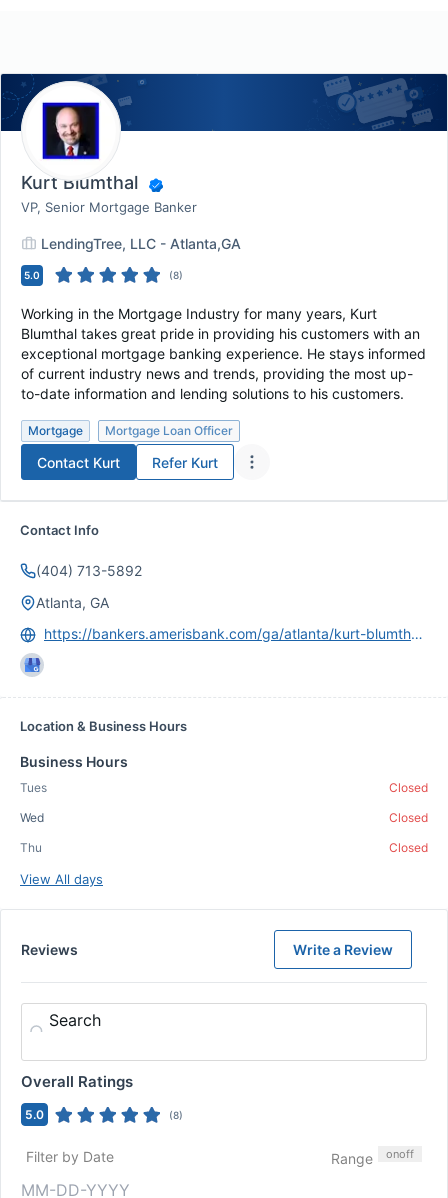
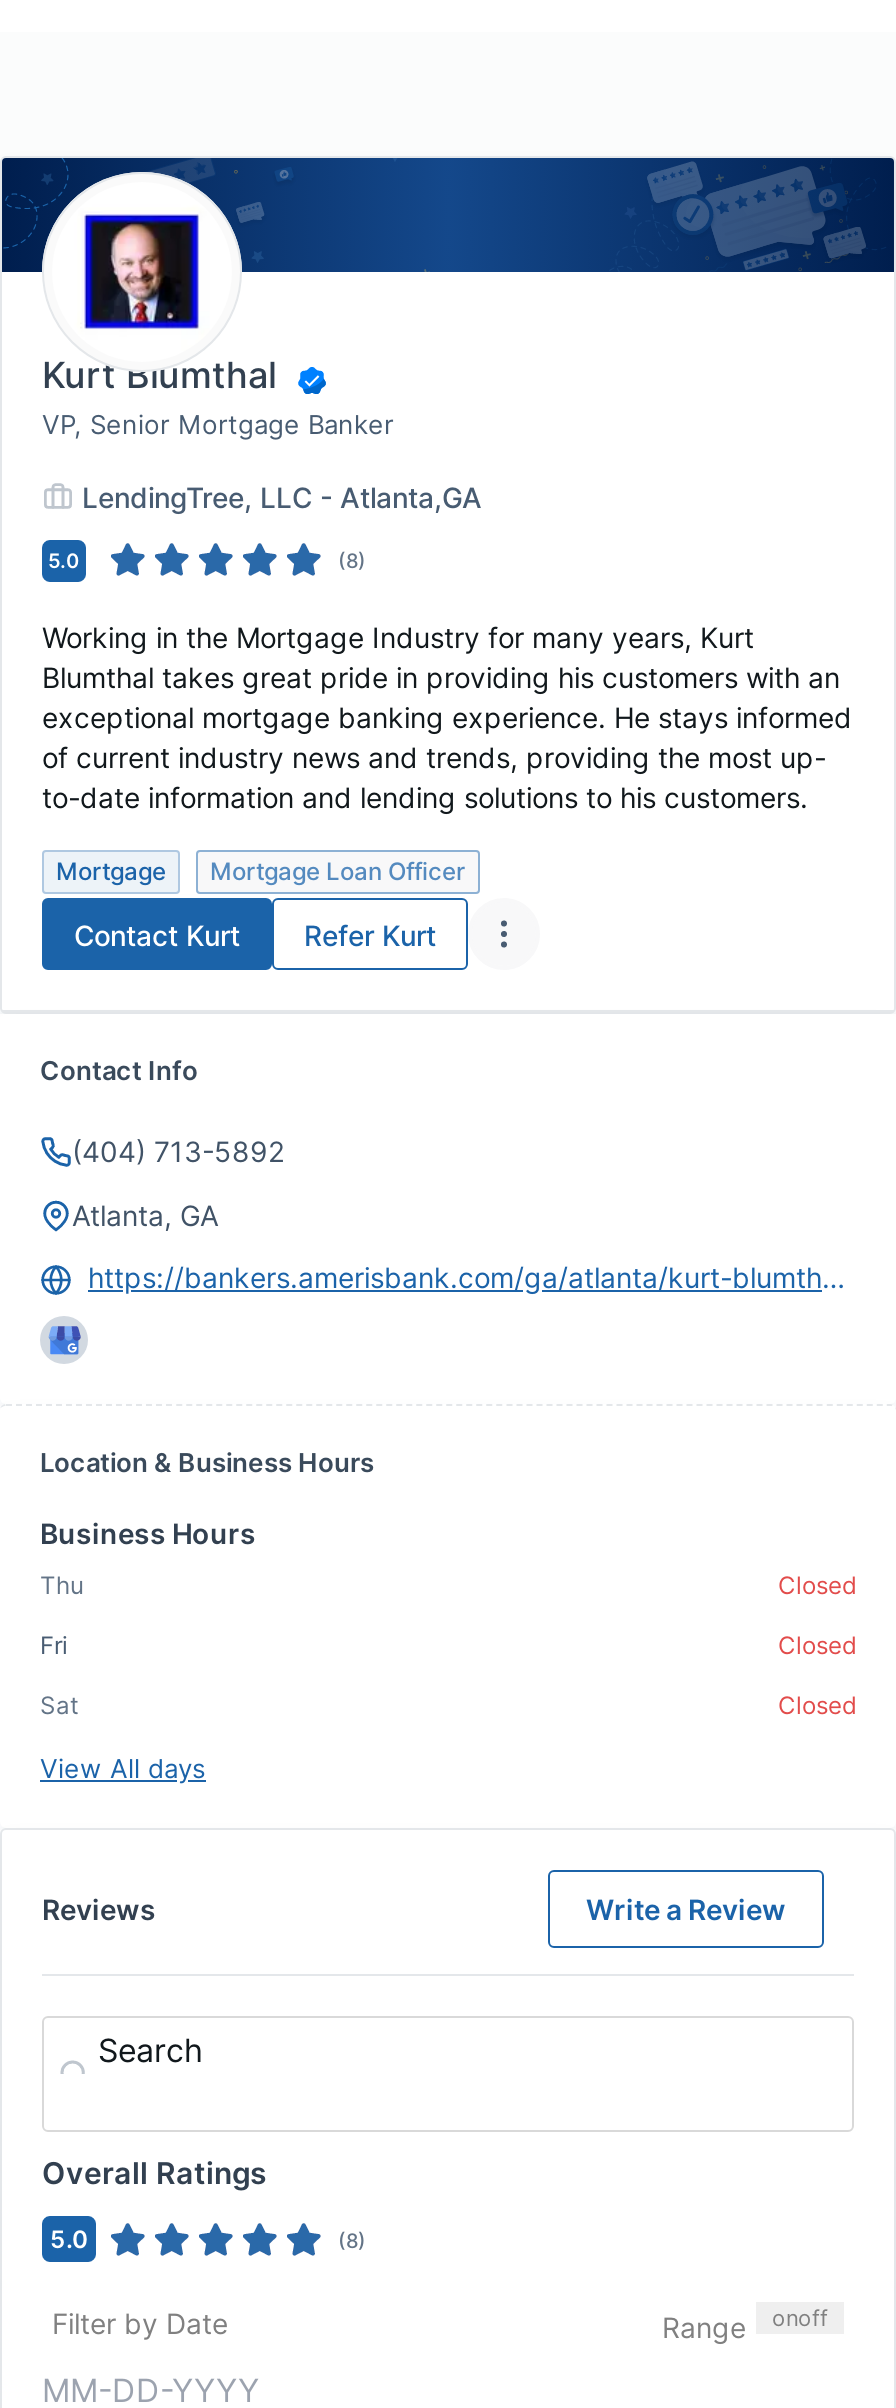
[20,780,47,795] Tues -> none
[20,810,44,825] Wed -> [40,1630,68,1660] Fri
moved [20,840,42,855] -> [40,1570,84,1600]: Thu
none -> [40,1690,78,1720] Sat

